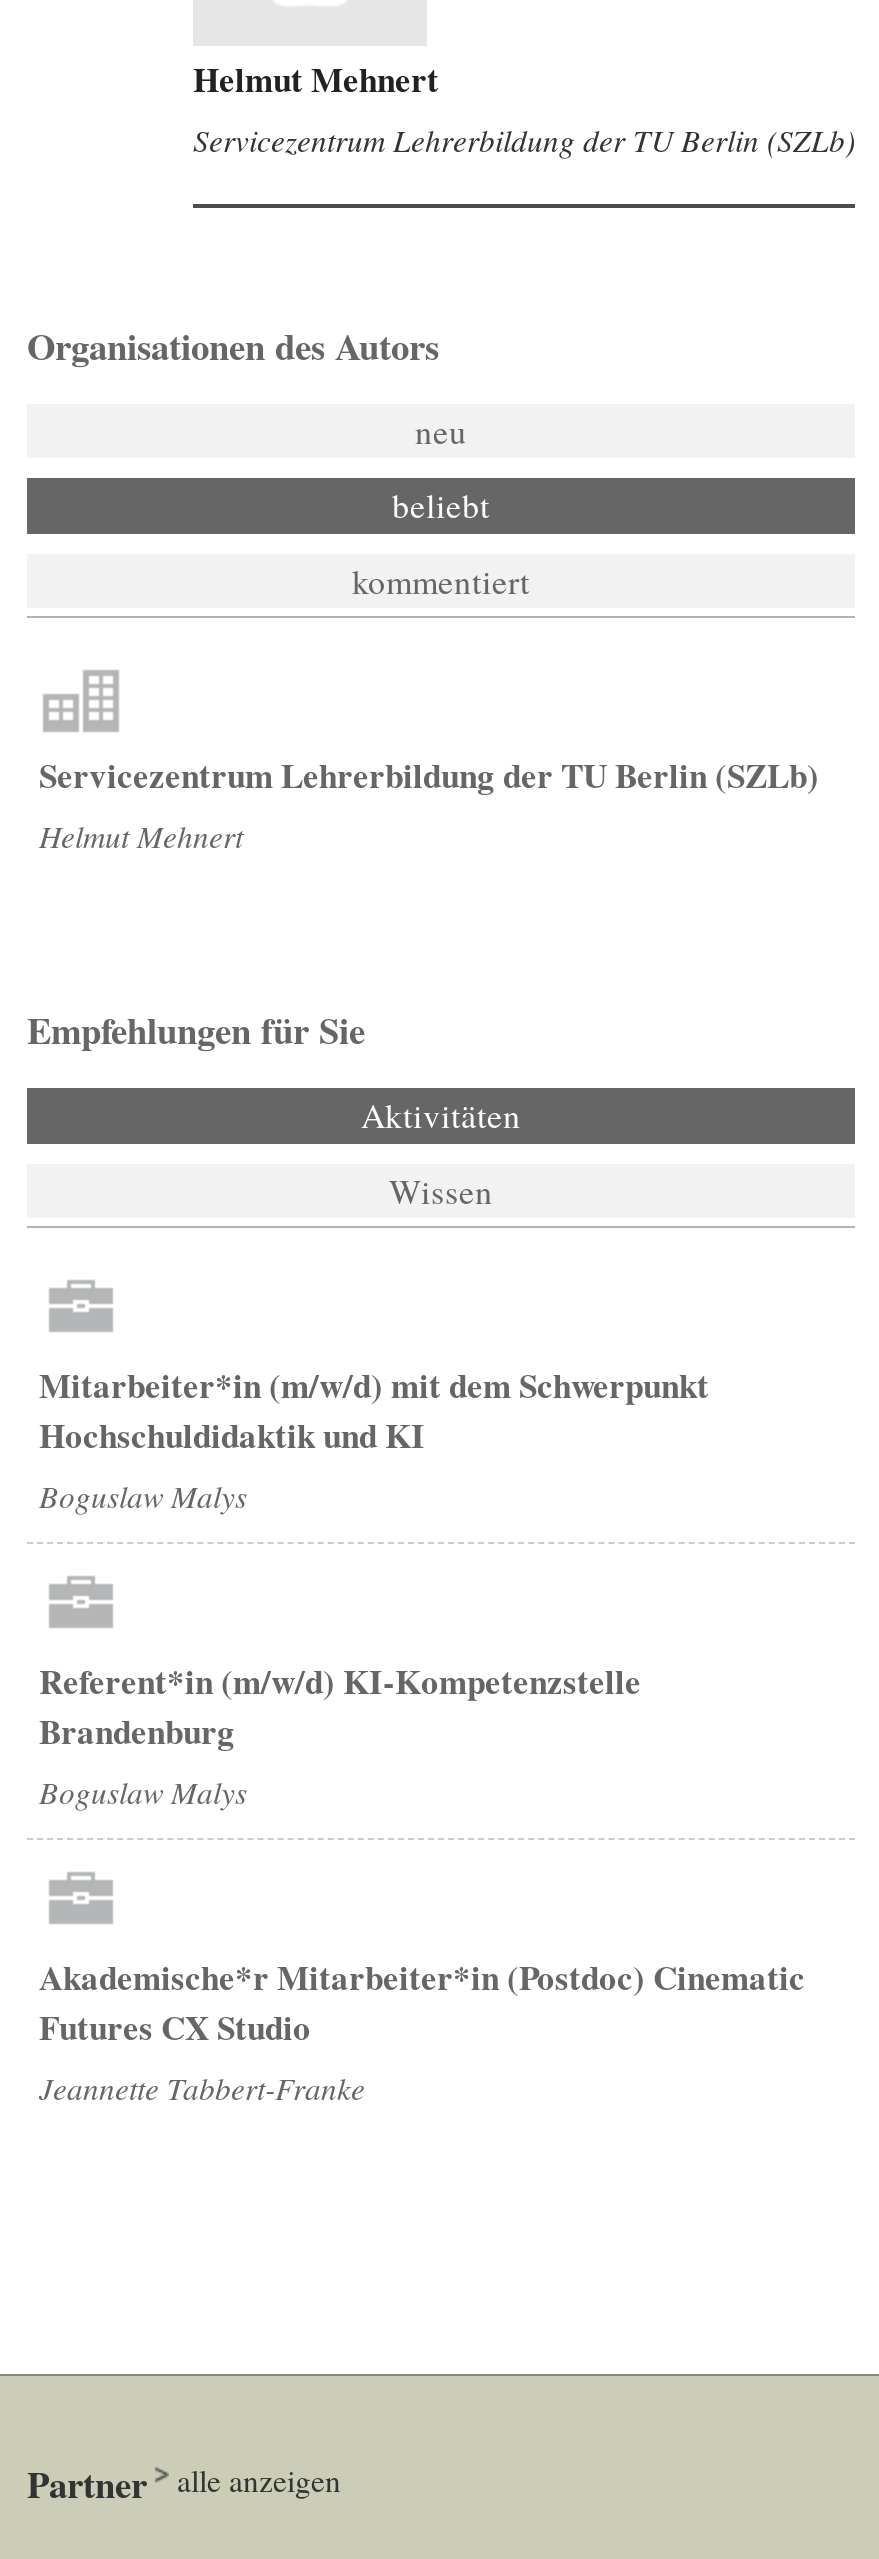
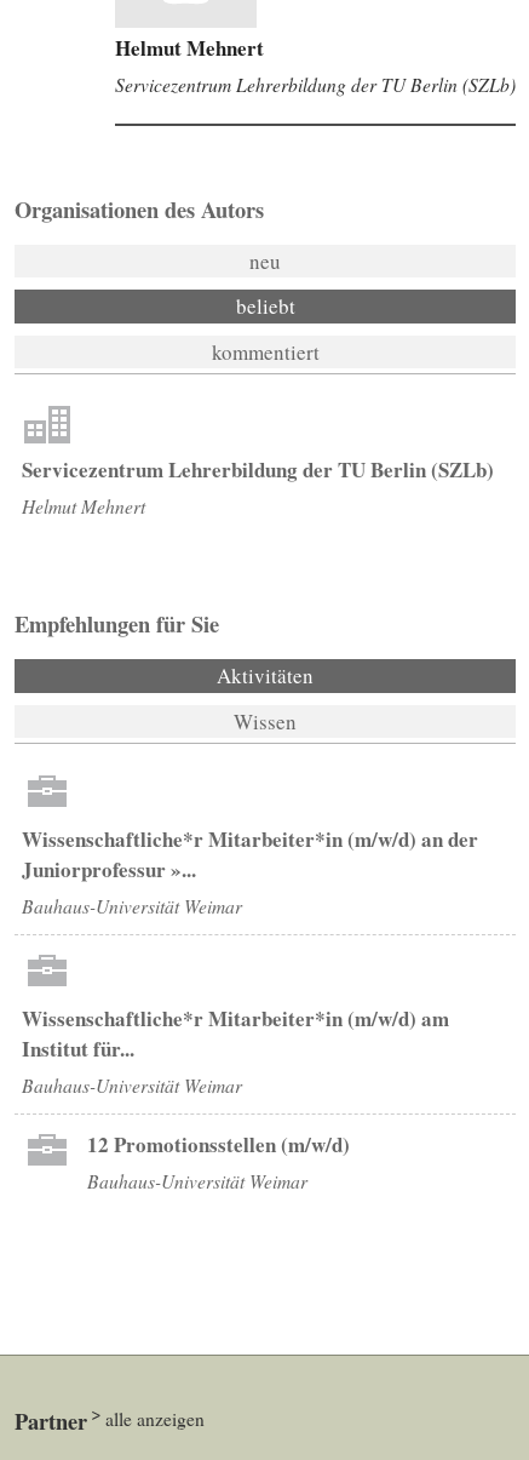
[39,1360,709,1516] Mitarbeiter*in (m/w/d) mit dem Schwerpunkt | Hochschuldidaktik und KI | Boguslaw Malys -> [22,824,478,918] Wissenschaftliche*r Mitarbeiter*in (m/w/d) an der | Juniorprofessur »... | Bauhaus-Universität Weimar
[39,1656,641,1812] Referent*in (m/w/d) KI-Kompetenzstelle | Brandenburg | Boguslaw Malys -> [22,1003,449,1097] Wissenschaftliche*r Mitarbeiter*in (m/w/d) am | Institut für... | Bauhaus-Universität Weimar
[39,1952,805,2108] Akademische*r Mitarbeiter*in (Postdoc) Cinematic | Futures CX Studio | Jeannette Tabbert-Franke -> [87,1129,350,1193] 12 Promotionsstellen (m/w/d) | Bauhaus-Universität Weimar

